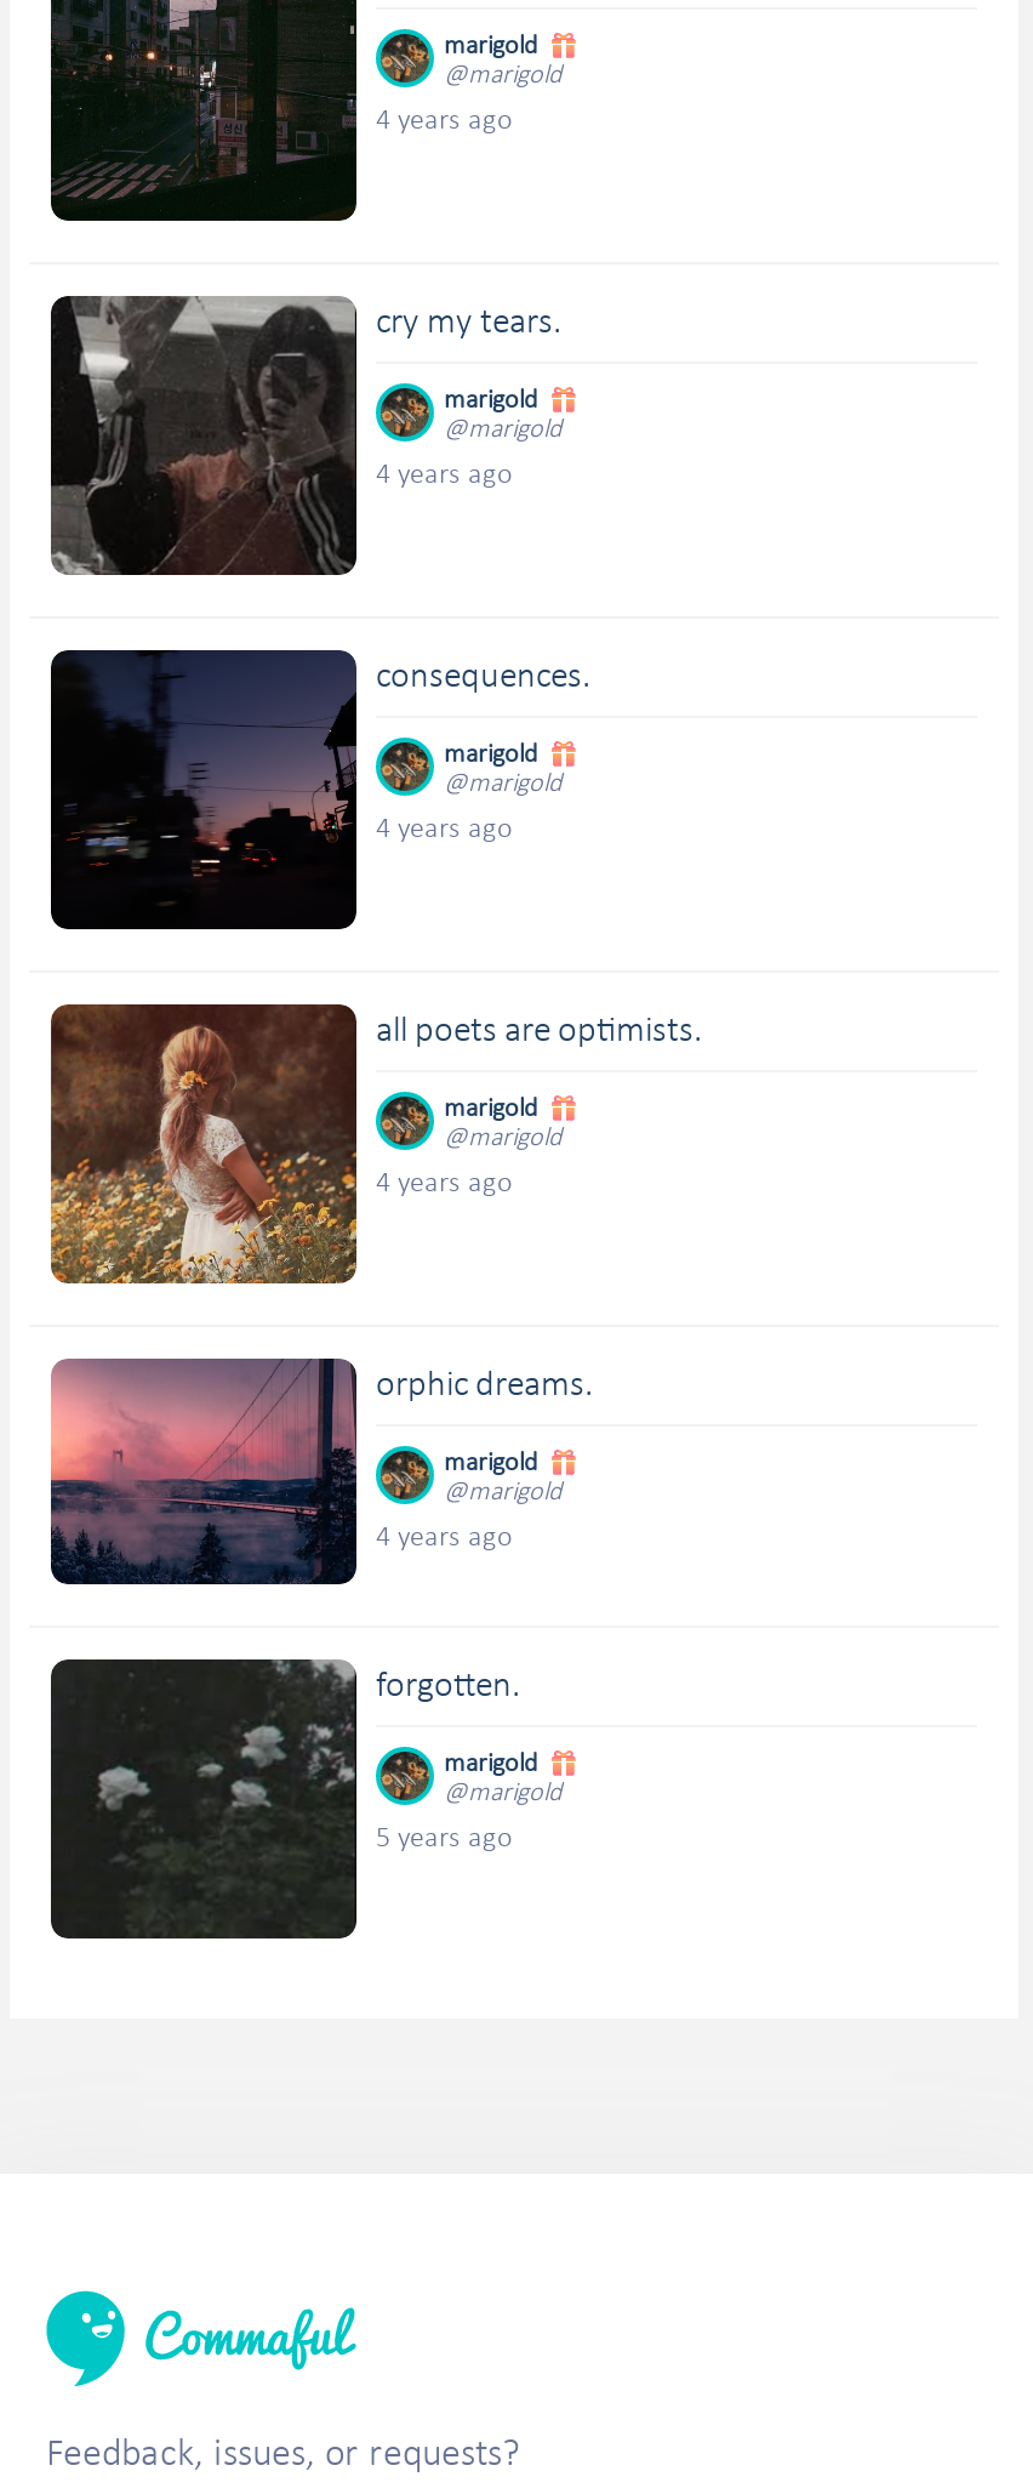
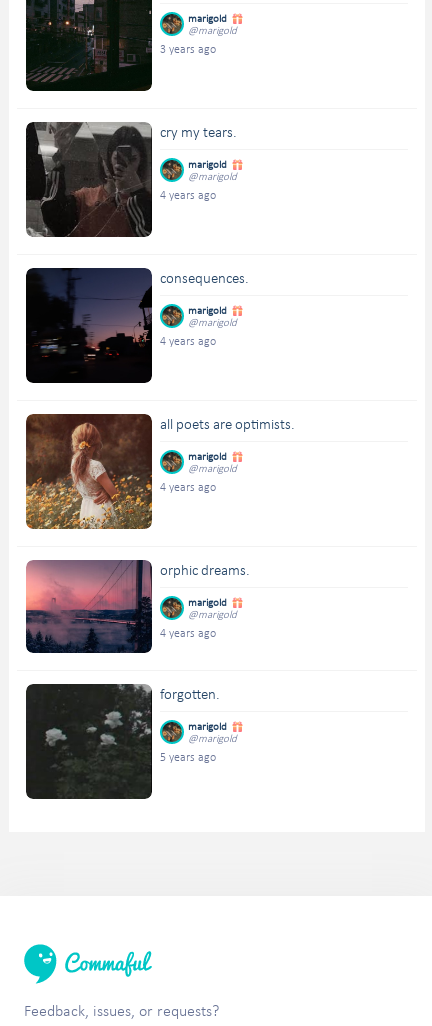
[376,107,512,136] 4 years ago -> [160,44,216,56] 3 years ago

